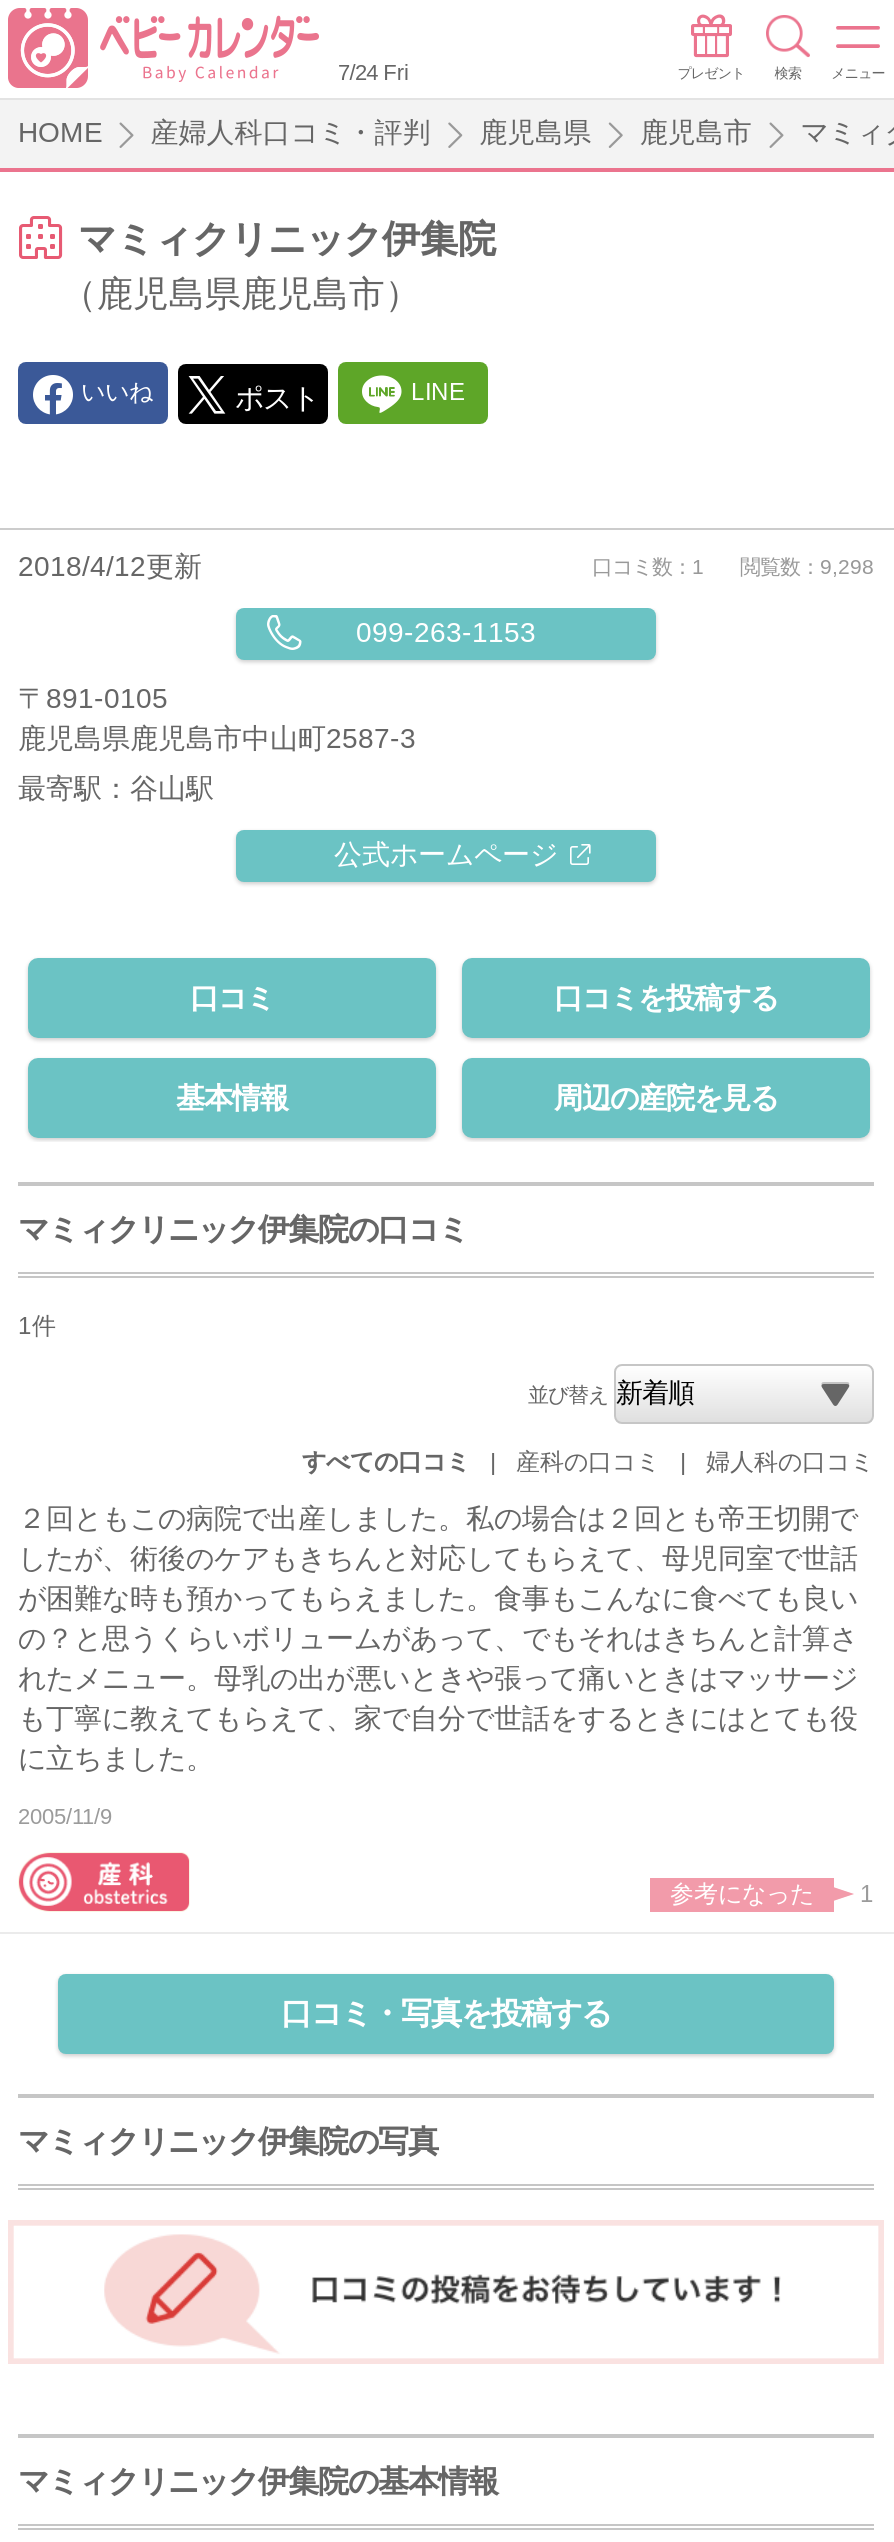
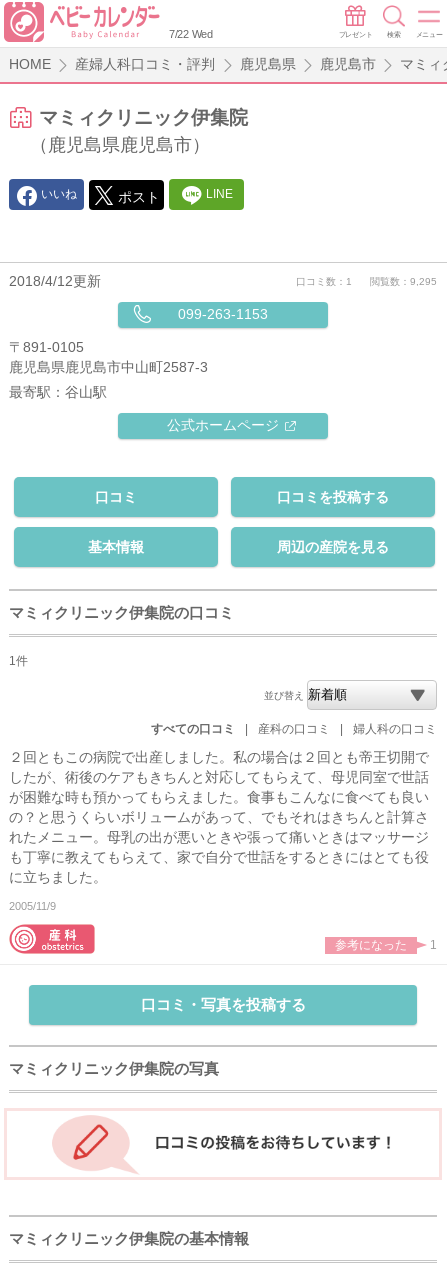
[338,60,408,84] 7/24 Fri -> [169,28,213,40] 7/22 Wed
[592,556,874,578] 口コミ数：1 閲覧数：9,298 -> [296,276,437,287] 口コミ数：1 閲覧数：9,295

